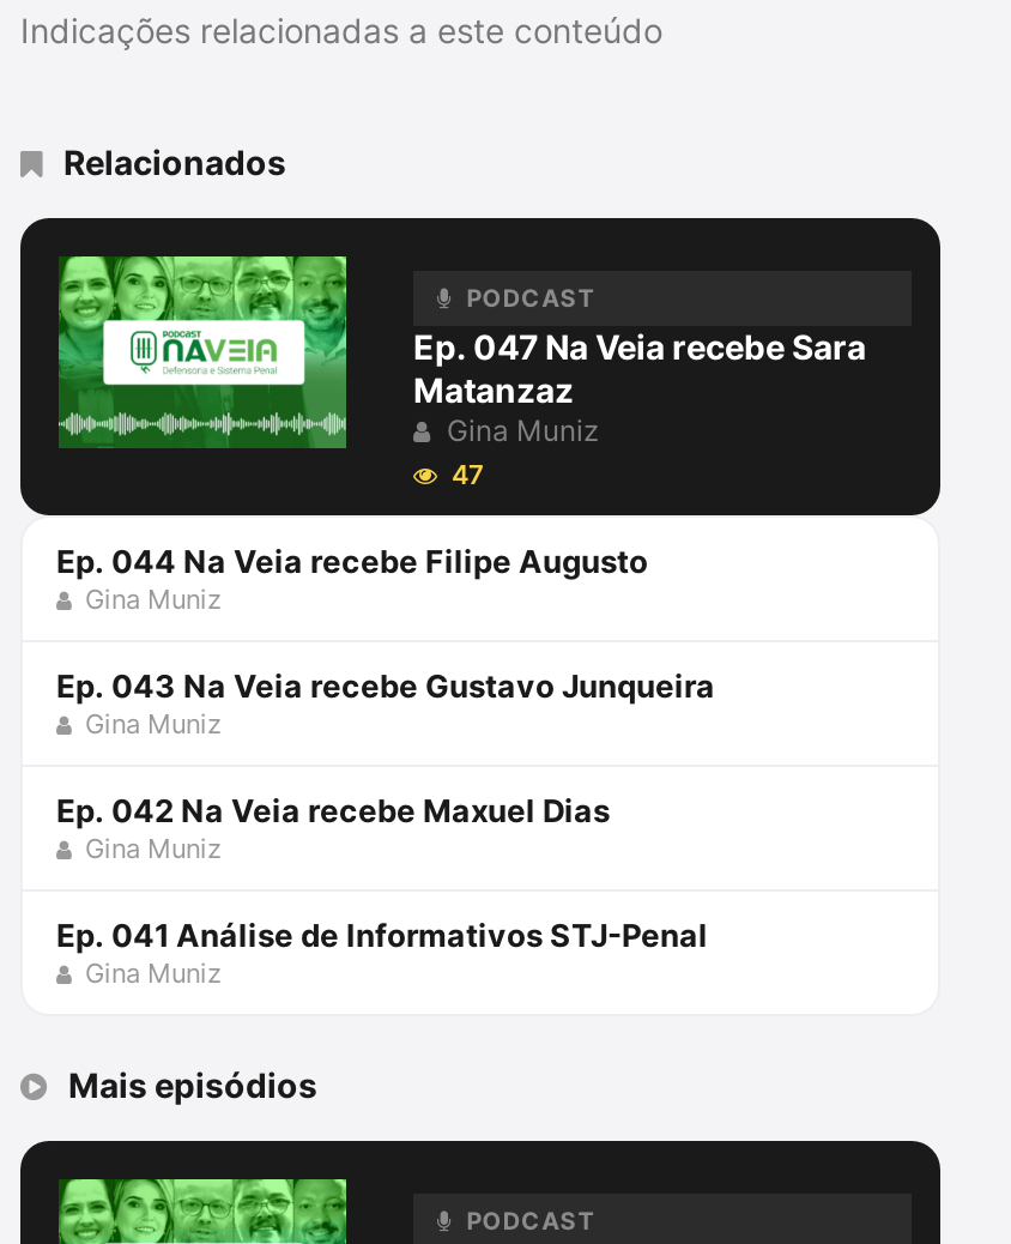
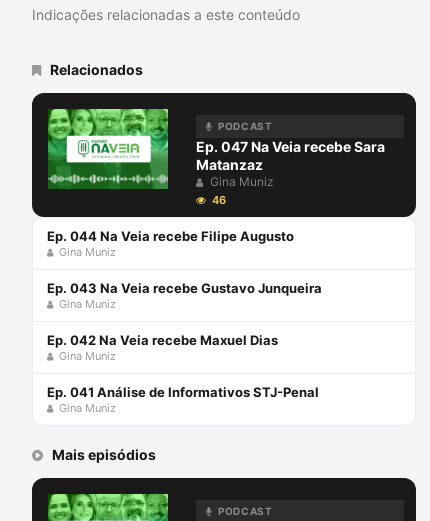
[444,458,483,492] 47 -> [209,193,226,207] 46

